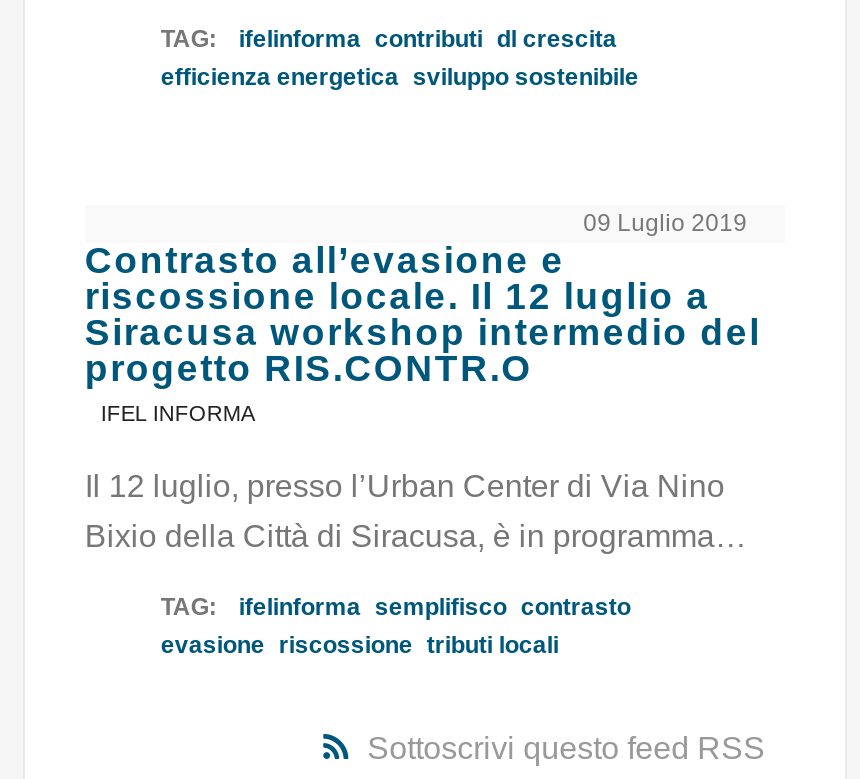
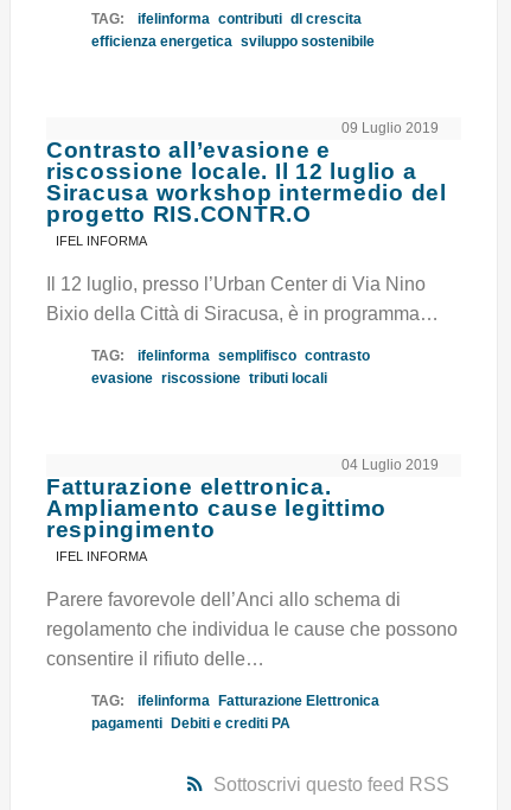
none -> [46,457,458,732] 04 Luglio 2019 | Fatturazione elettronica. | Ampliamento cause legittimo | respingimento | IFEL INFORMA | Parere favorevole dell’Anci allo schema di | regolamento che individua le cause che possono | consentire il rifiuto delle… | TAG: | ifelinforma Fatturazione Elettronica | pagamenti Debiti e crediti PA

